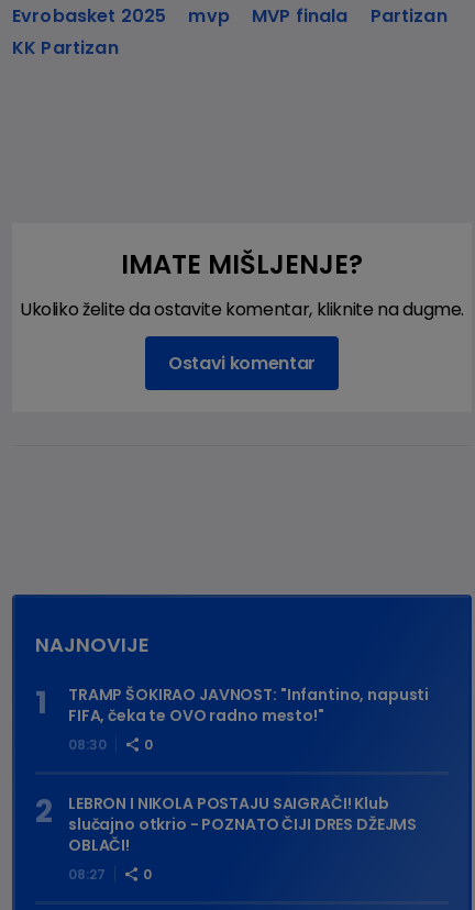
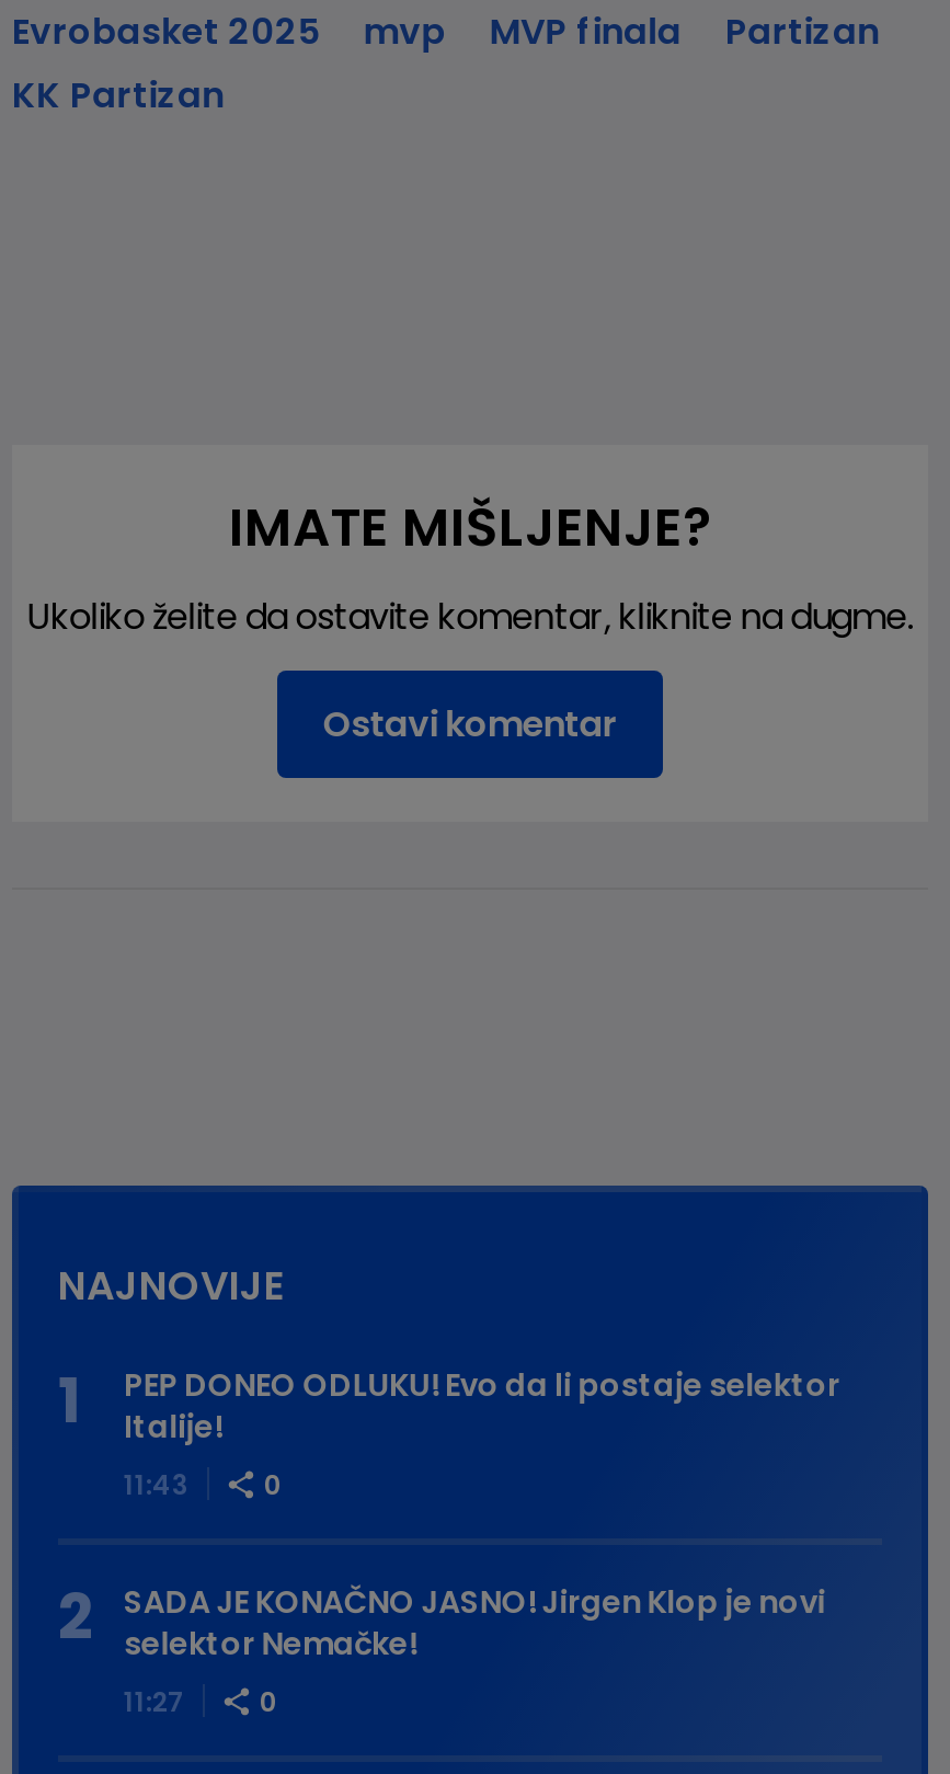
[68,683,429,726] TRAMP ŠOKIRAO JAVNOST: "Infantino, napusti | FIFA, čeka te OVO radno mesto!" -> [124,1363,840,1448] PEP DONEO ODLUKU! Evo da li postaje selektor | Italije!
[68,735,153,754] 08:30 0 -> [124,1466,282,1503] 11:43 0
[68,792,417,856] LEBRON I NIKOLA POSTAJU SAIGRAČI! Klub | slučajno otkrio - POZNATO ČIJI DRES DŽEJMS | OBLAČI! -> [124,1580,825,1665] SADA JE KONAČNO JASNO! Jirgen Klop je novi | selektor Nemačke!
[68,865,152,884] 08:27 0 -> [124,1683,277,1720] 11:27 0

